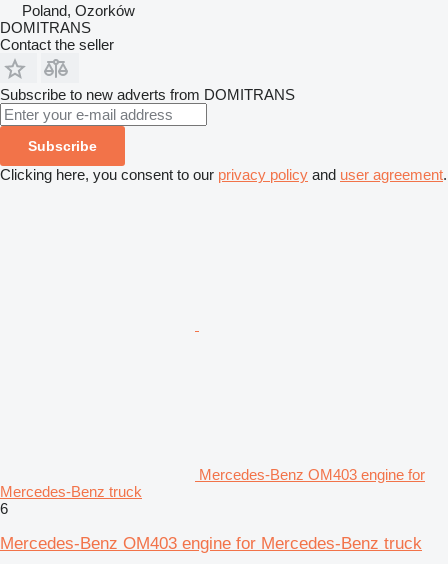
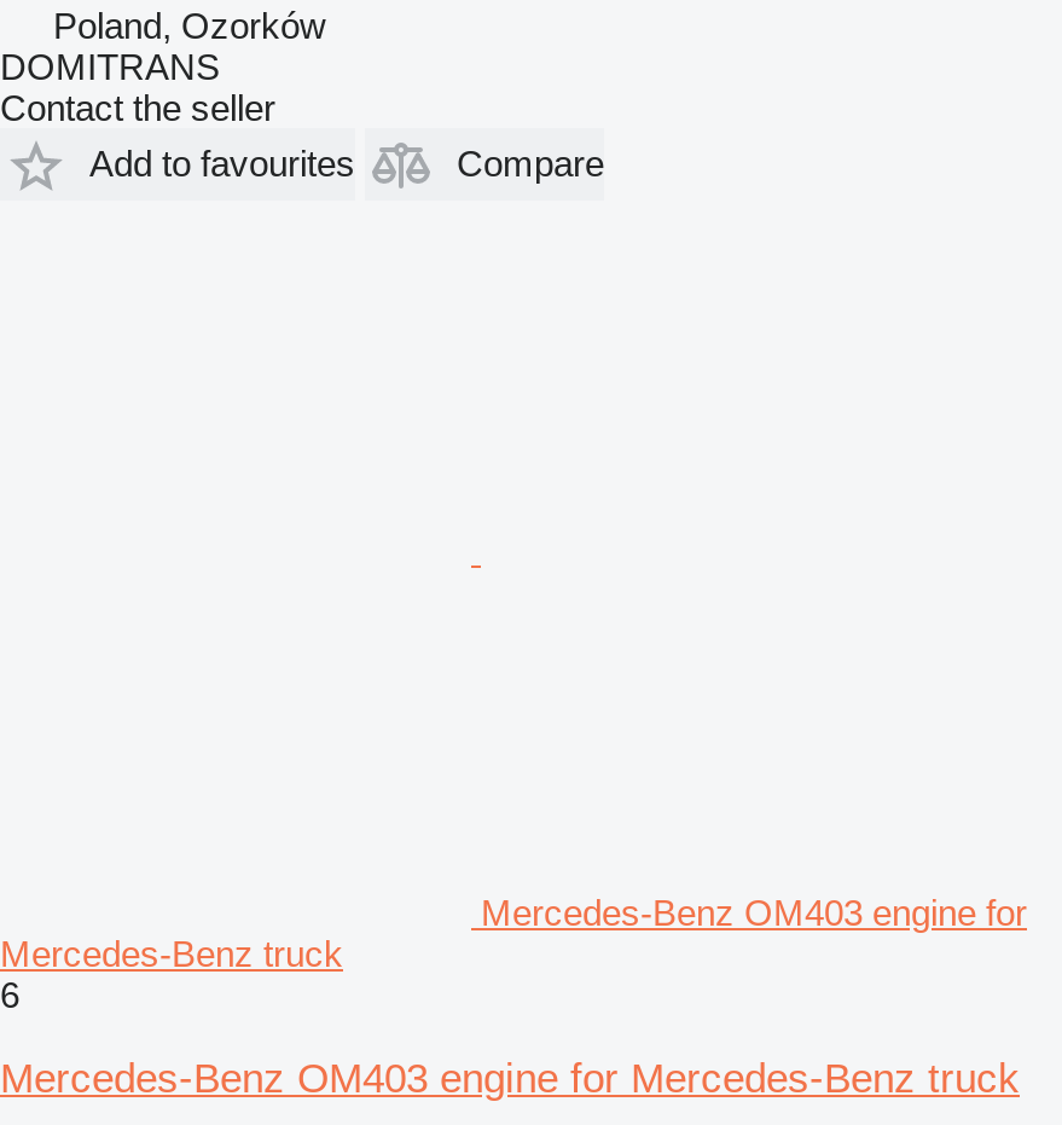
[0,86,447,183] Subscribe to new adverts from DOMITRANS | Subscribe | Clicking here, you consent to our privacy policy and user agreement. -> [89,144,604,185] Add to favourites | Compare

